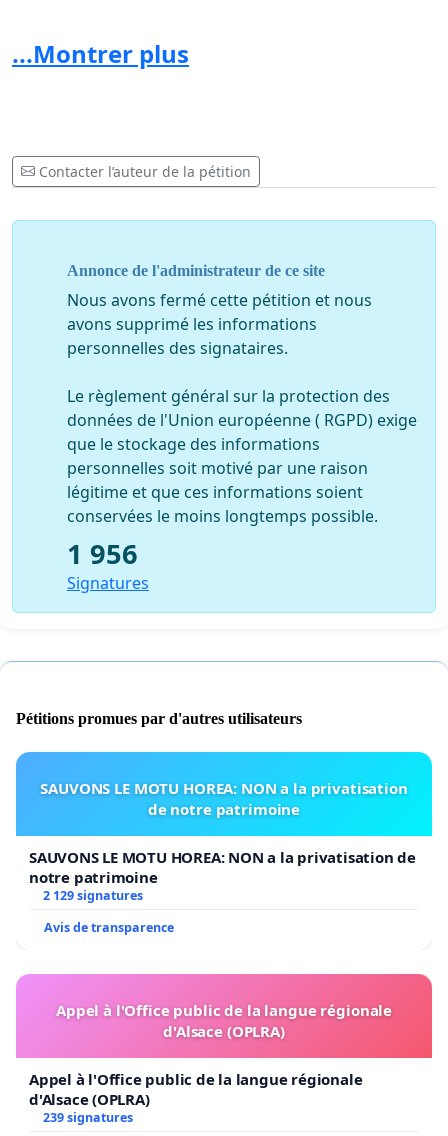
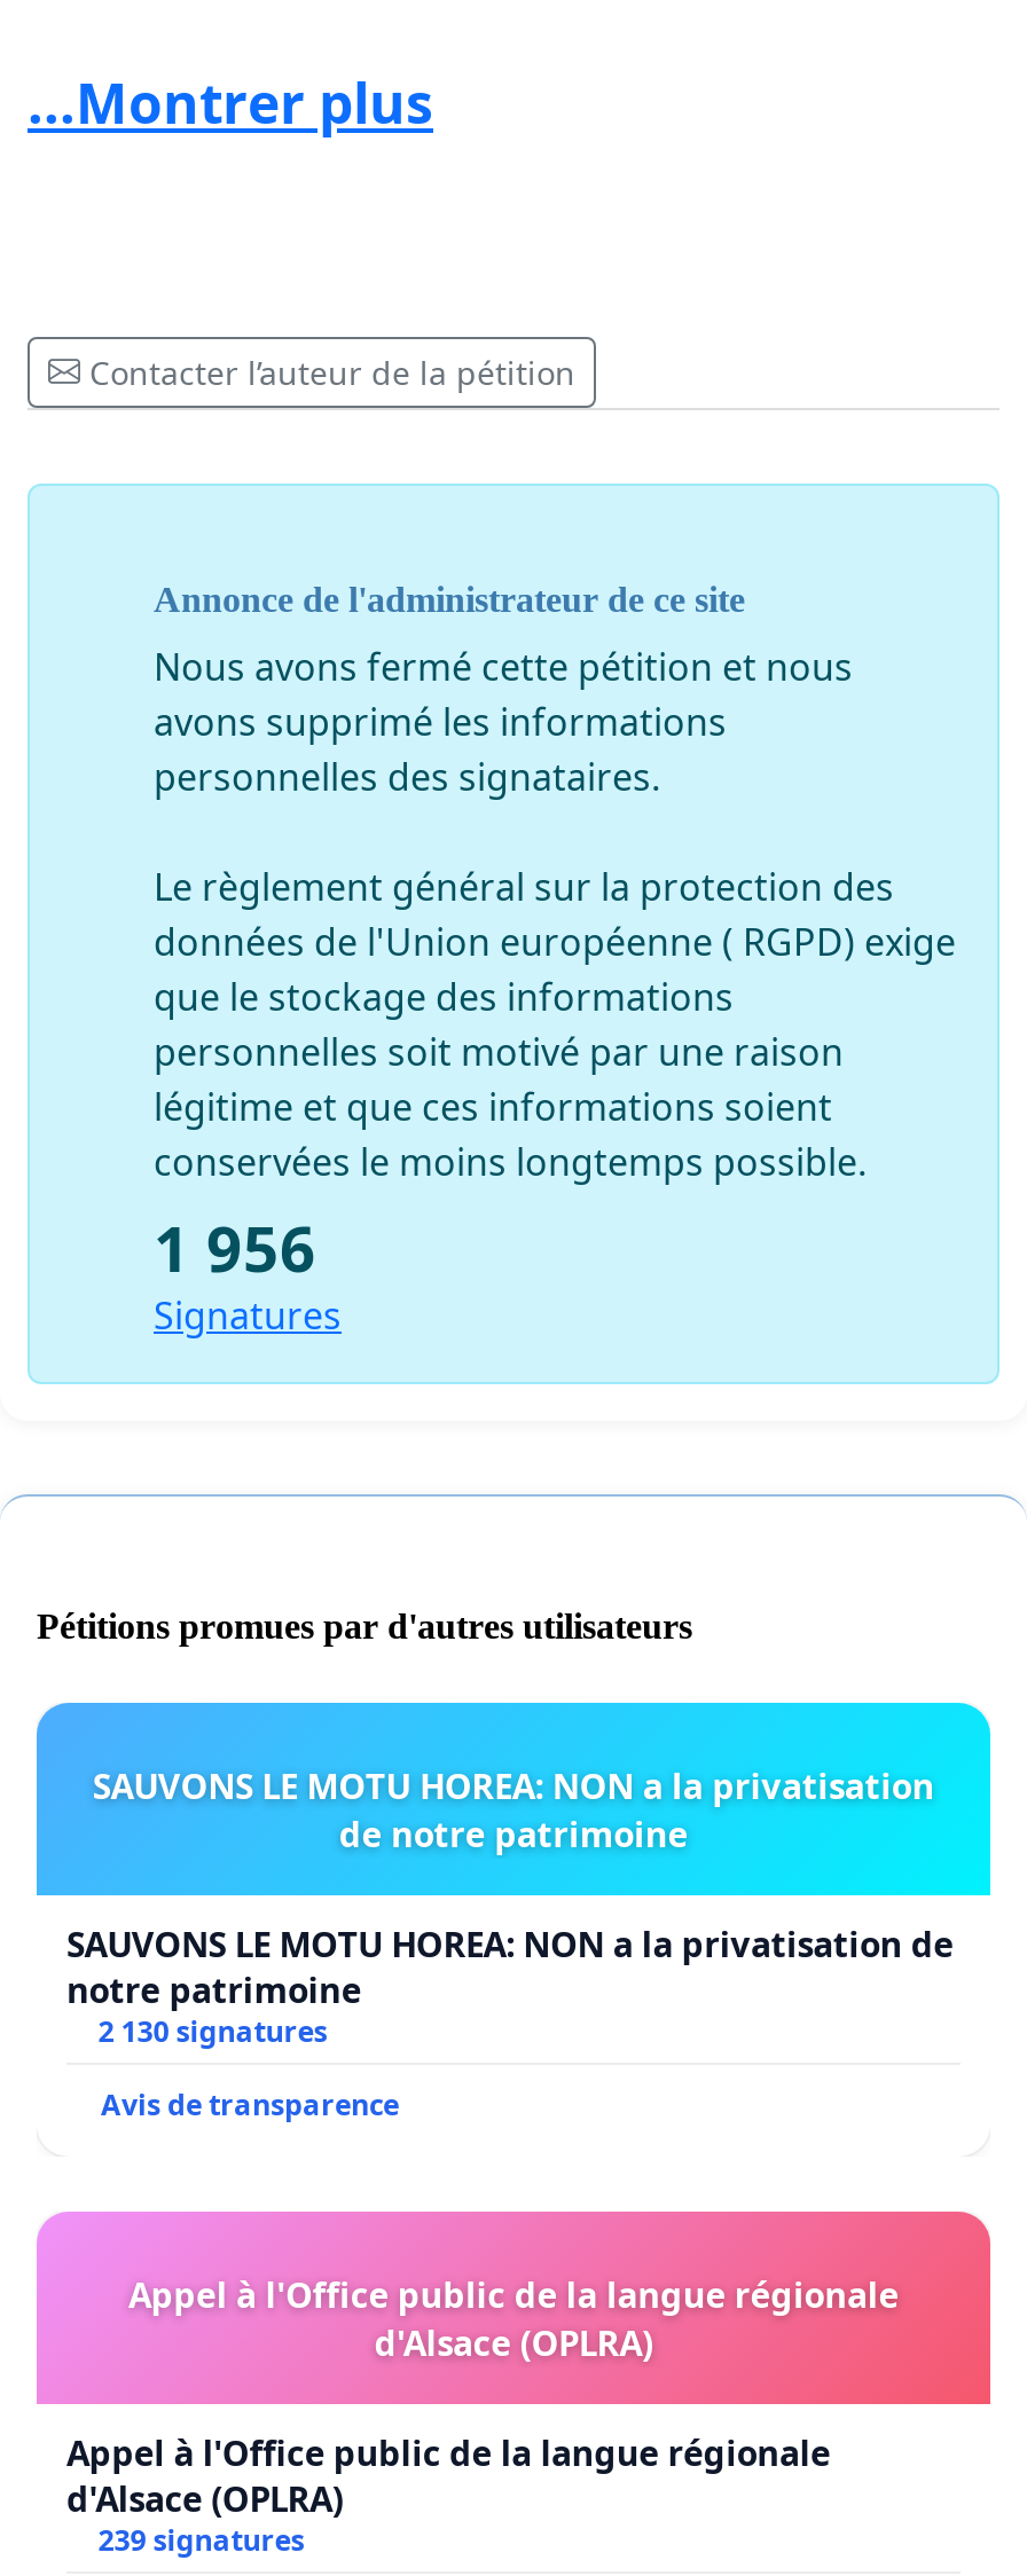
[43,887,143,904] 2 129 signatures -> [98,2012,327,2051] 2 130 signatures

